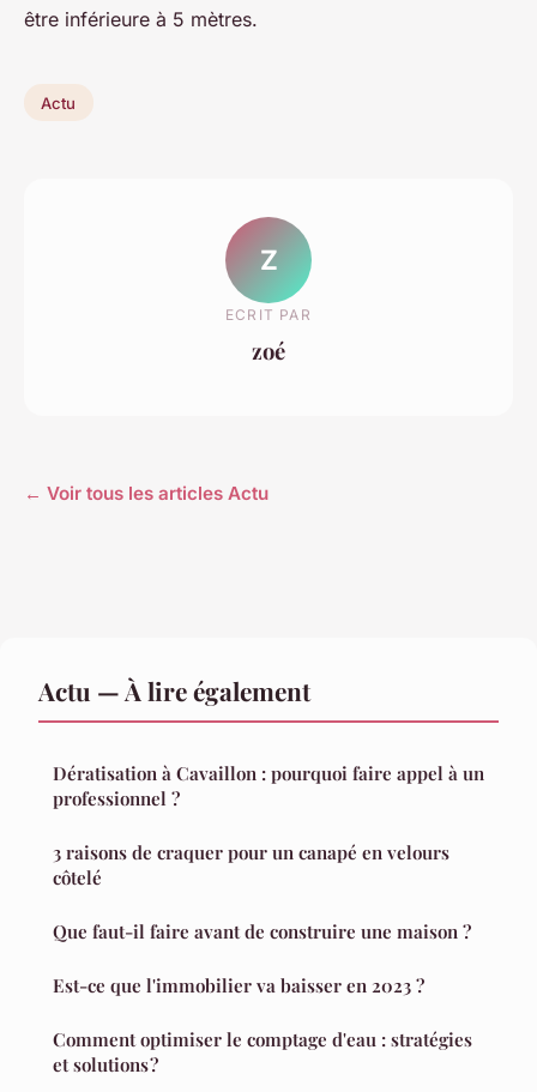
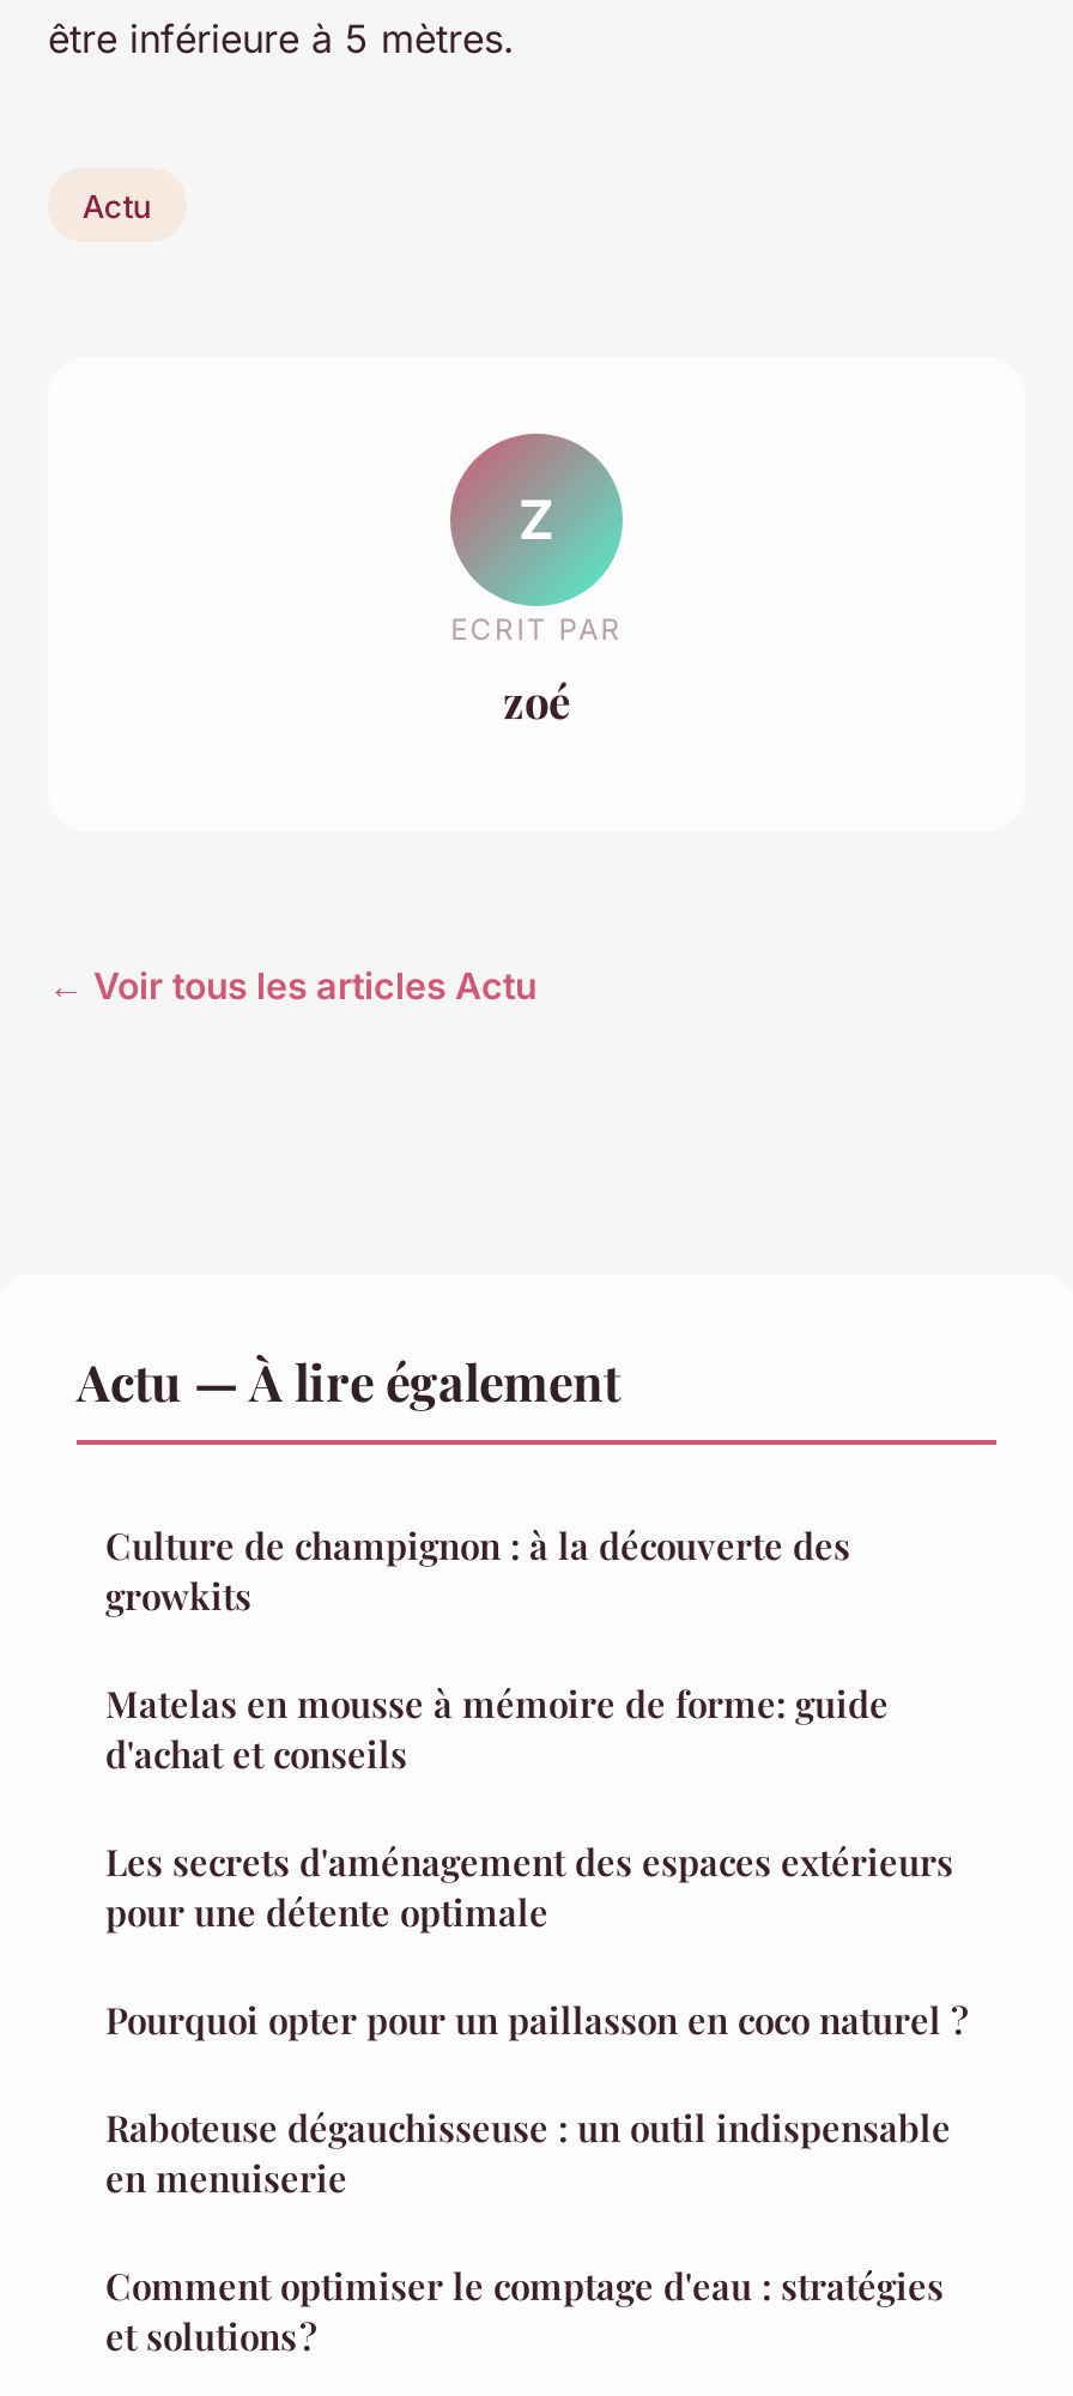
[53,761,484,997] Dératisation à Cavaillon : pourquoi faire appel à un | professionnel ? | 3 raisons de craquer pour un canapé en velours | côtelé | Que faut-il faire avant de construire une maison ? | Est-ce que l'immobilier va baisser en 2023 ? -> [105,1521,968,2201] Culture de champignon : à la découverte des | growkits | Matelas en mousse à mémoire de forme: guide | d'achat et conseils | Les secrets d'aménagement des espaces extérieurs | pour une détente optimale | Pourquoi opter pour un paillasson en coco naturel ? | Raboteuse dégauchisseuse : un outil indispensable | en menuiserie

